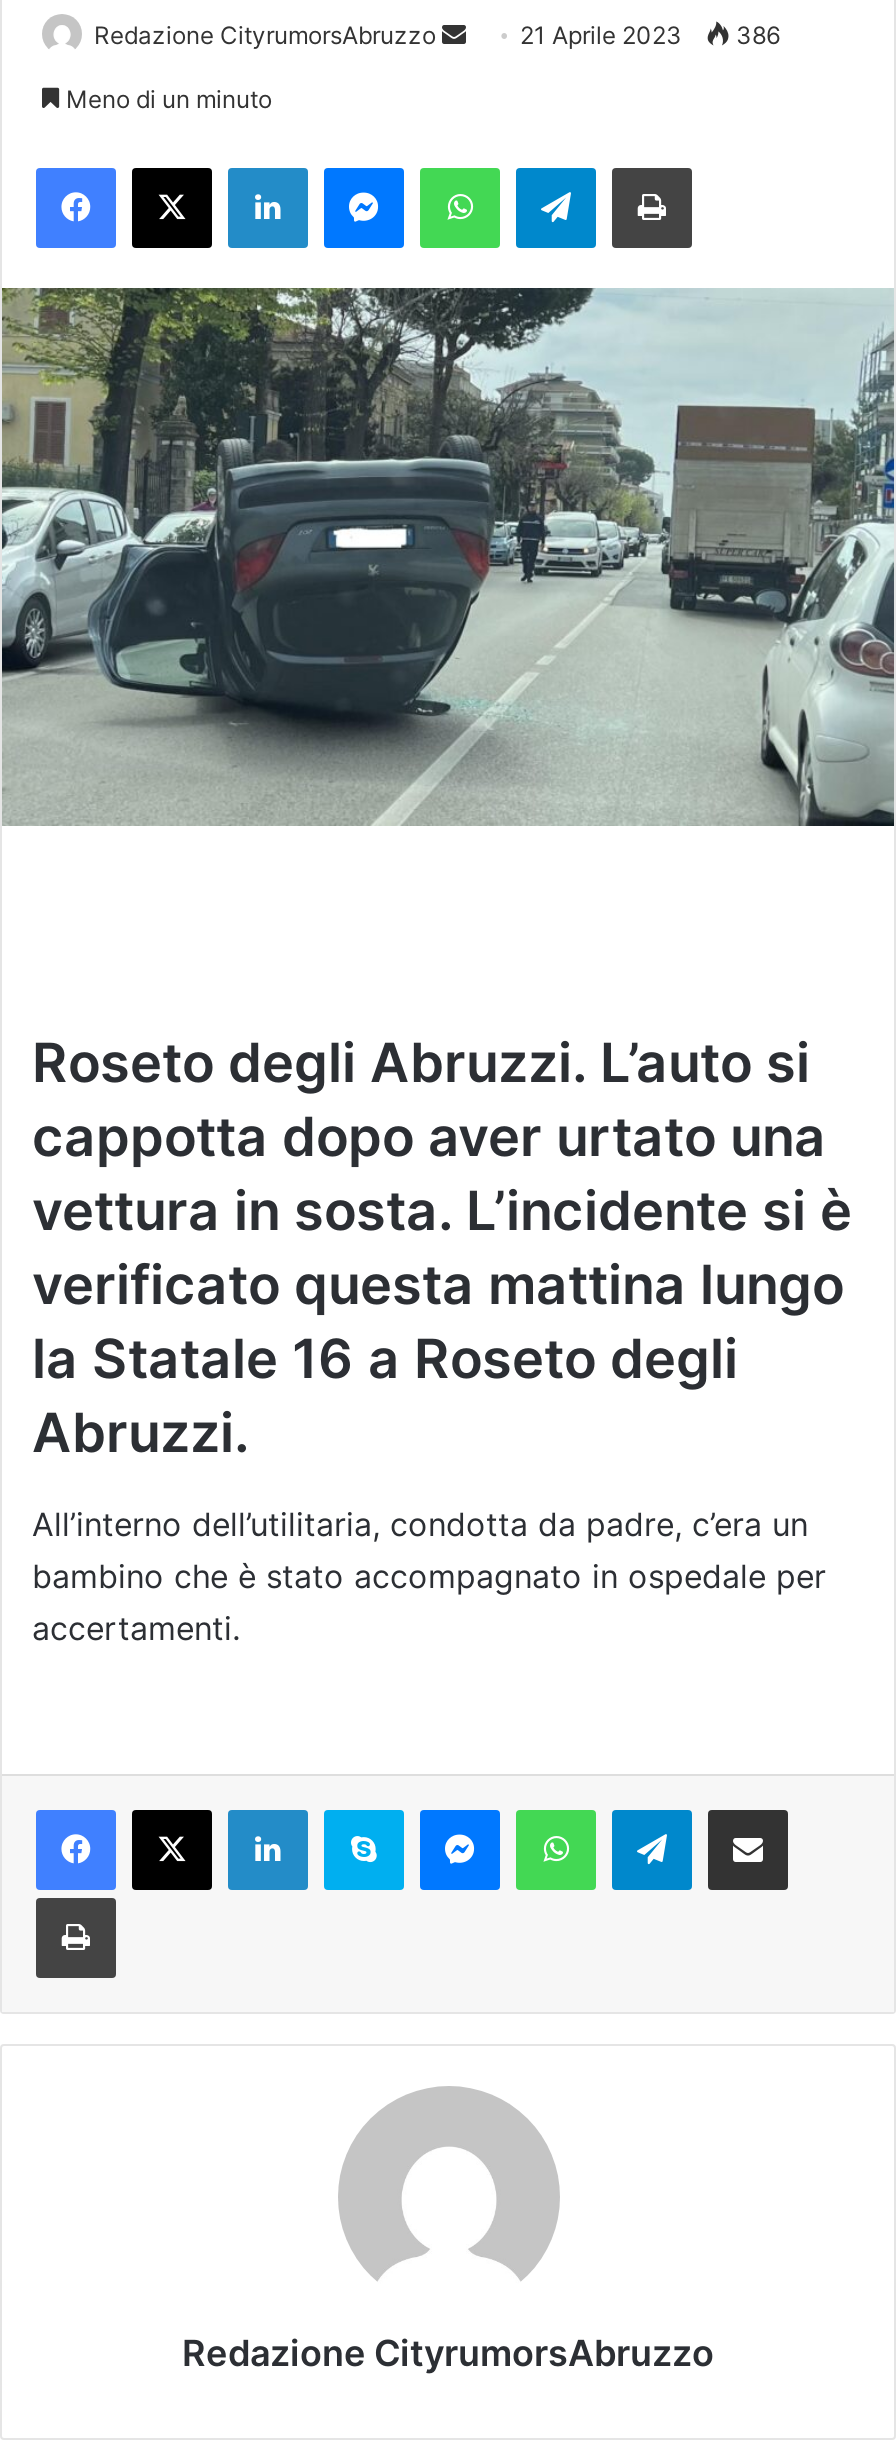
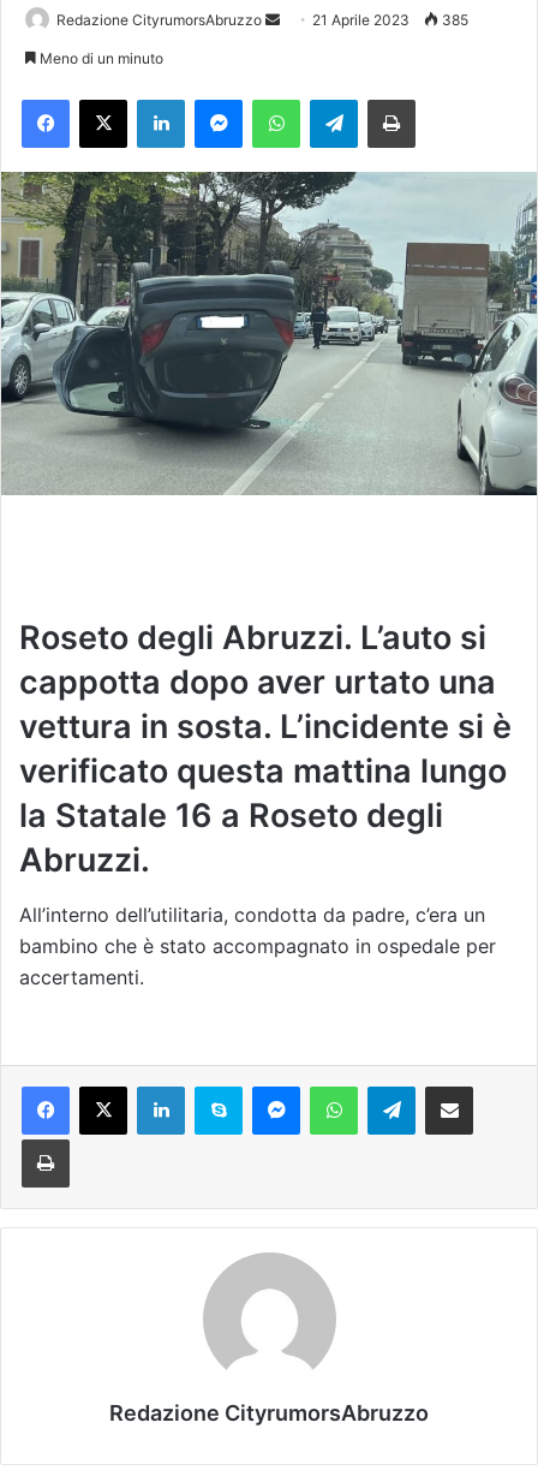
[730,21,780,51] 386 -> [438,11,468,29] 385

